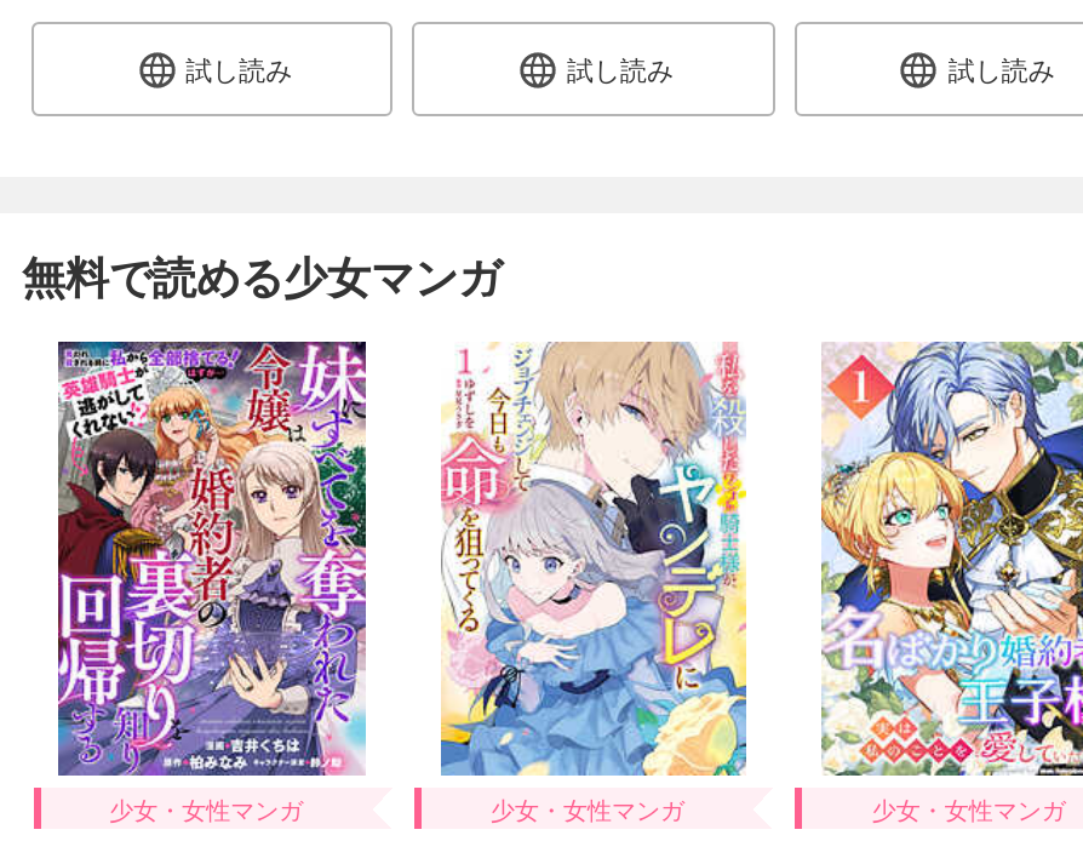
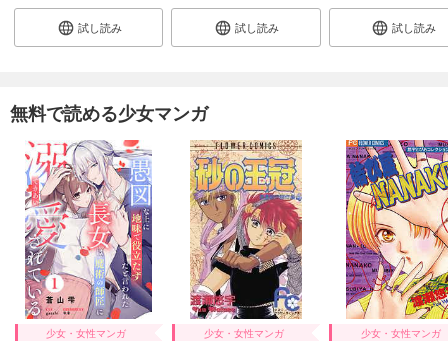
[56,339,368,778] [image] -> [24,139,153,320] [image]
[439,342,749,778] [image] -> [183,139,309,320] [image]
[819,339,1076,778] [image] -> [340,139,445,320] [image]

